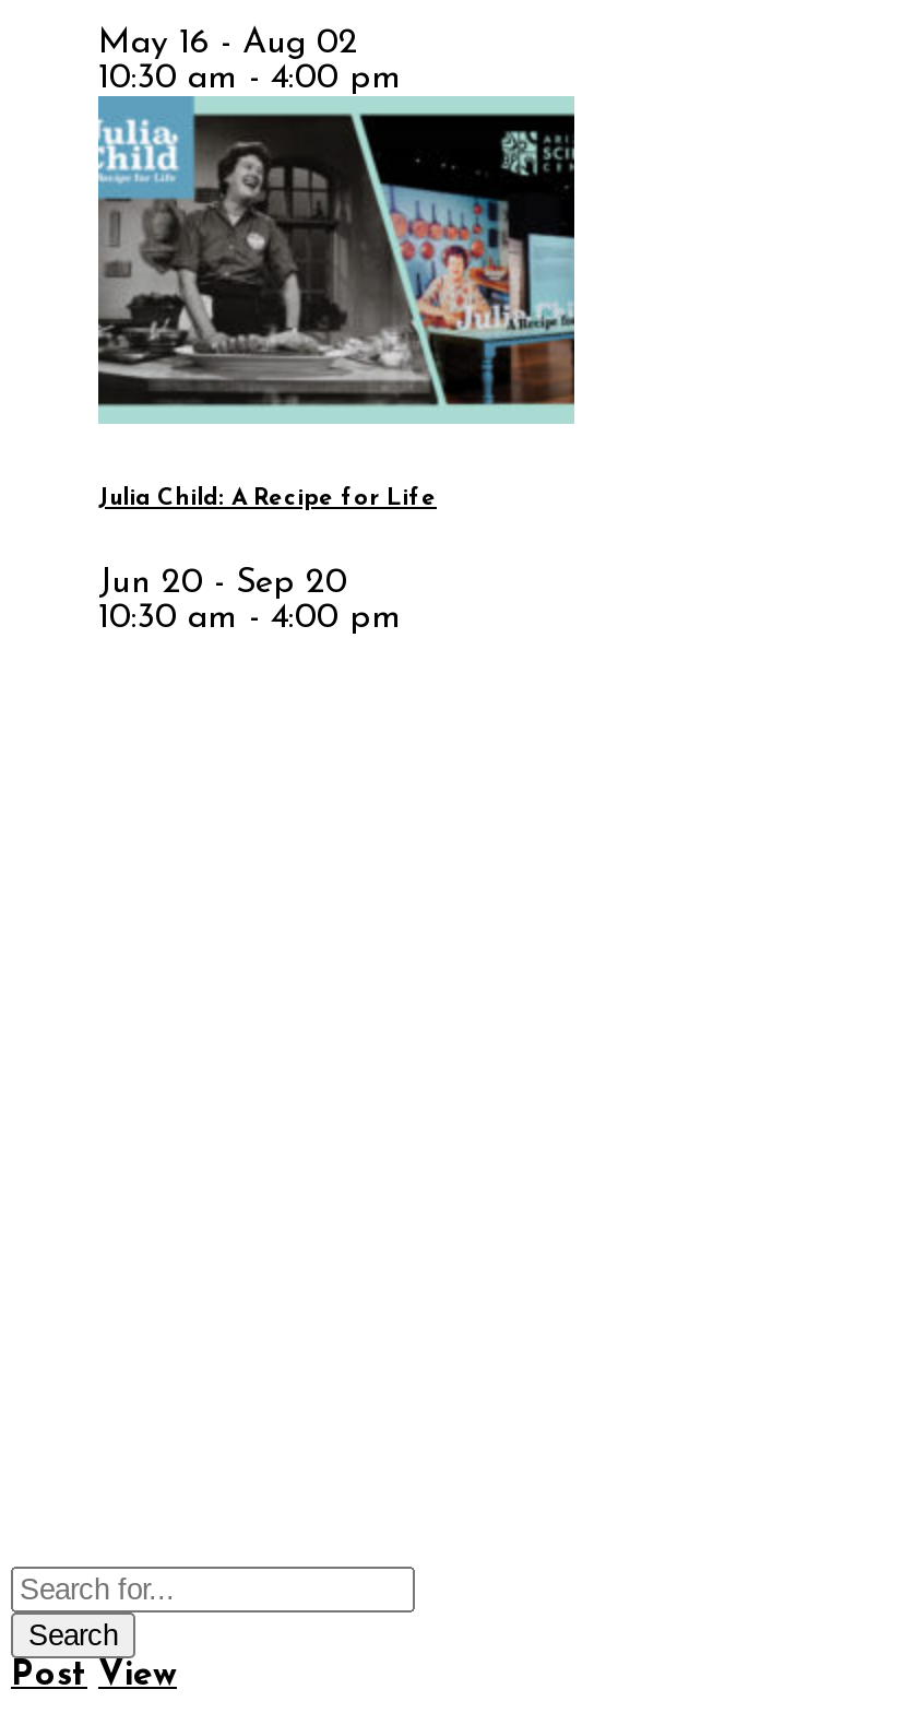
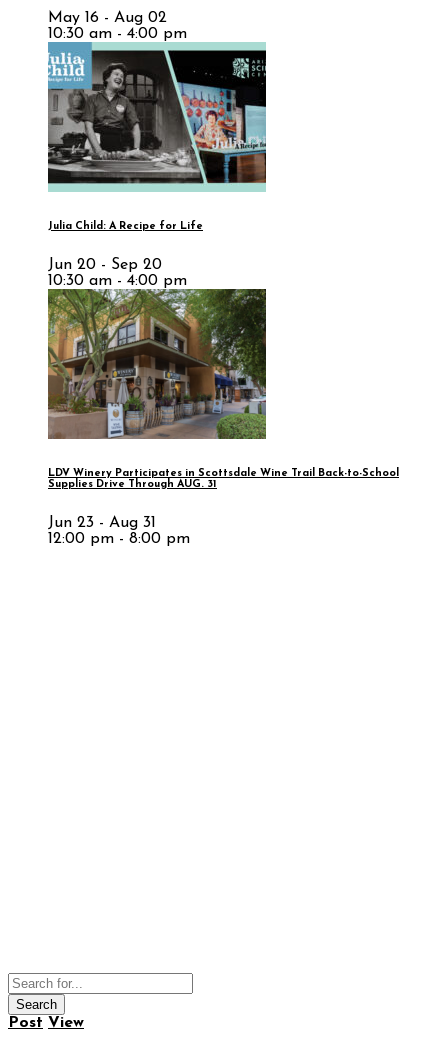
none -> [47,288,399,547] [image] | LDV Winery Participates in Scottsdale Wine Trail Back-to-School | Supplies Drive Through AUG. 31 | Jun 23 - Aug 31 | 12:00 pm - 8:00 pm

